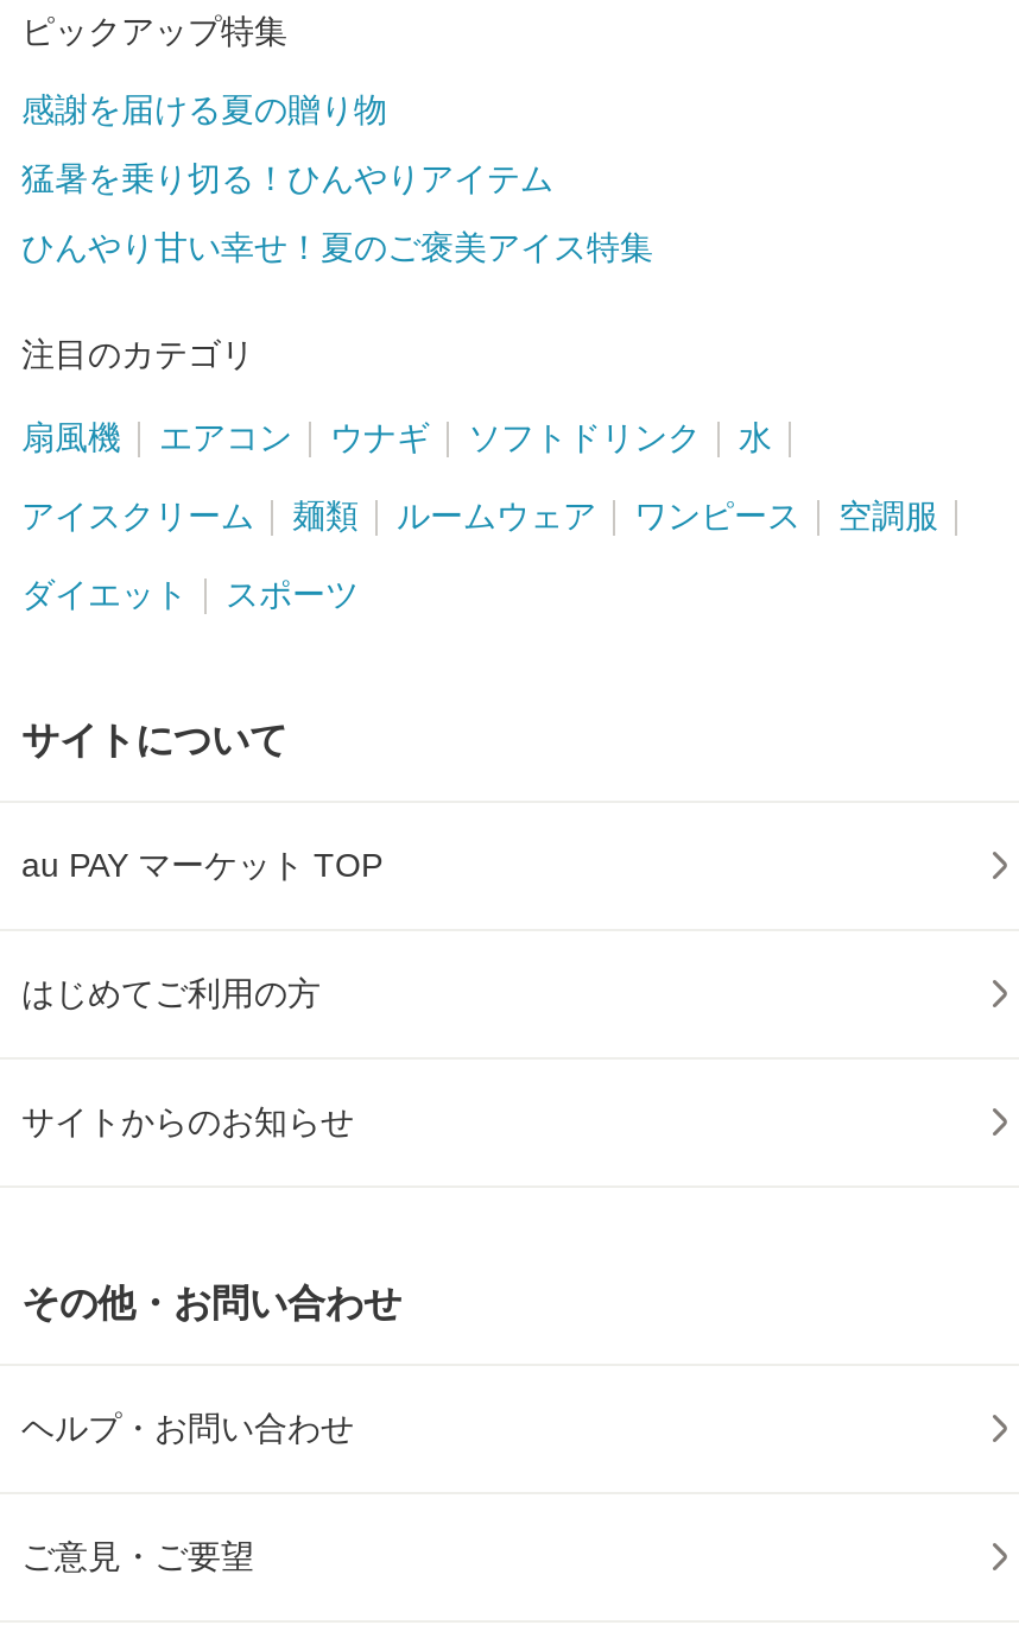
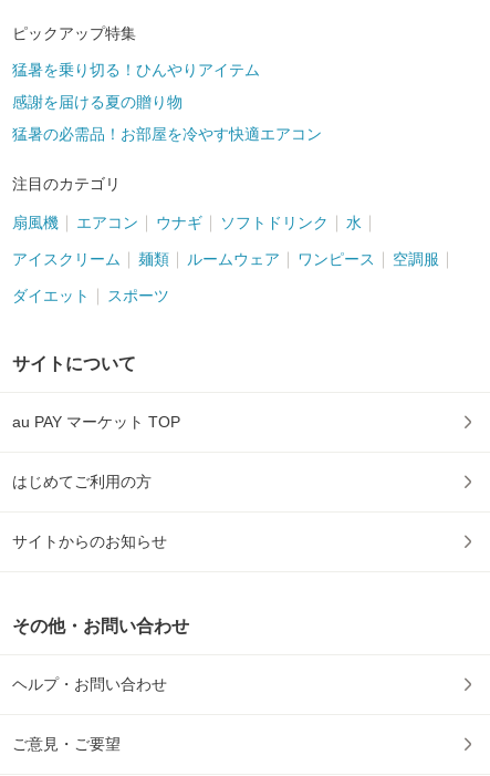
moved [21,91,387,129] -> [12,93,183,111]: 感謝を届ける夏の贈り物
moved [21,160,553,198] -> [12,61,260,79]: 猛暑を乗り切る！ひんやりアイテム
[21,229,653,267] ひんやり甘い幸せ！夏のご褒美アイス特集 -> [12,125,322,143] 猛暑の必需品！お部屋を冷やす快適エアコン

